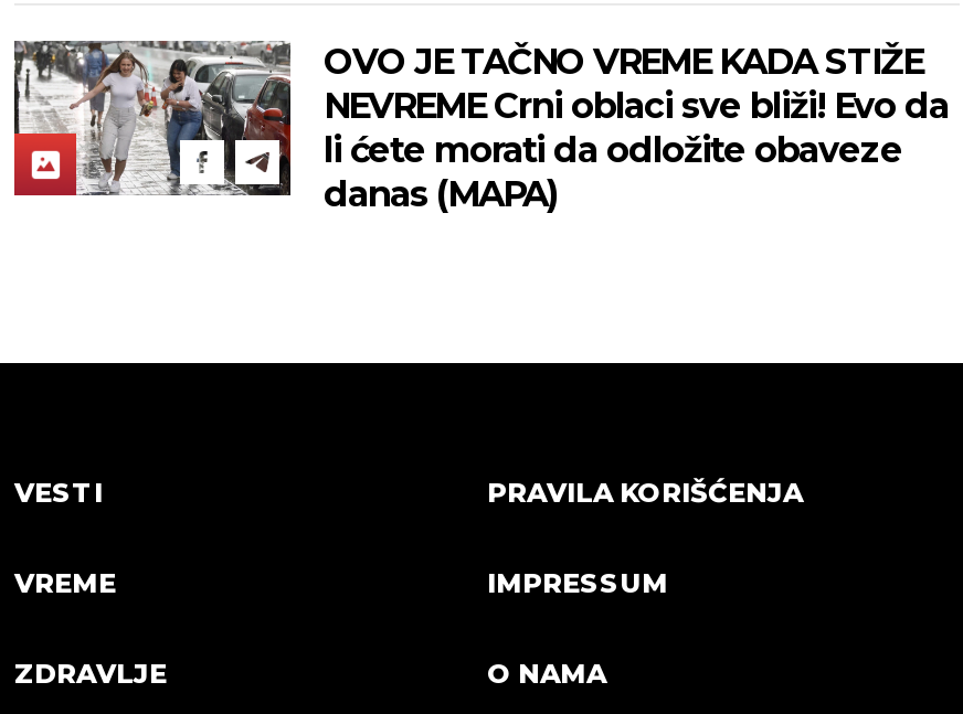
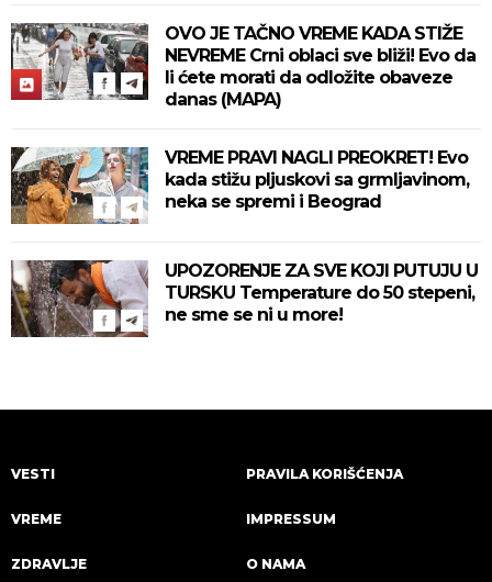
none -> [10,146,478,325] [image] | VREME PRAVI NAGLI PREOKRET! Evo | kada stižu pljuskovi sa grmljavinom, | neka se spremi i Beograd | UPOZORENJE ZA SVE KOJI PUTUJU U | TURSKU Temperature do 50 stepeni, | ne sme se ni u more!
none -> [10,249,149,338] [image]

